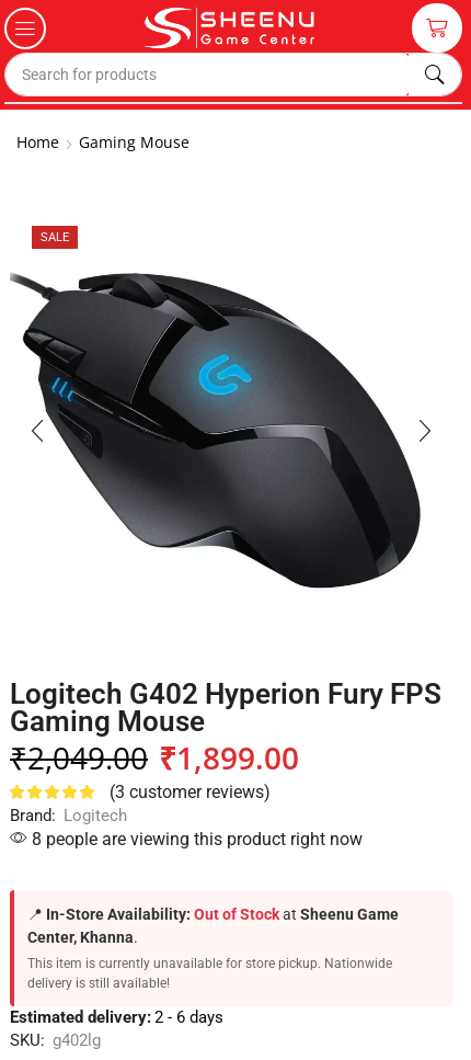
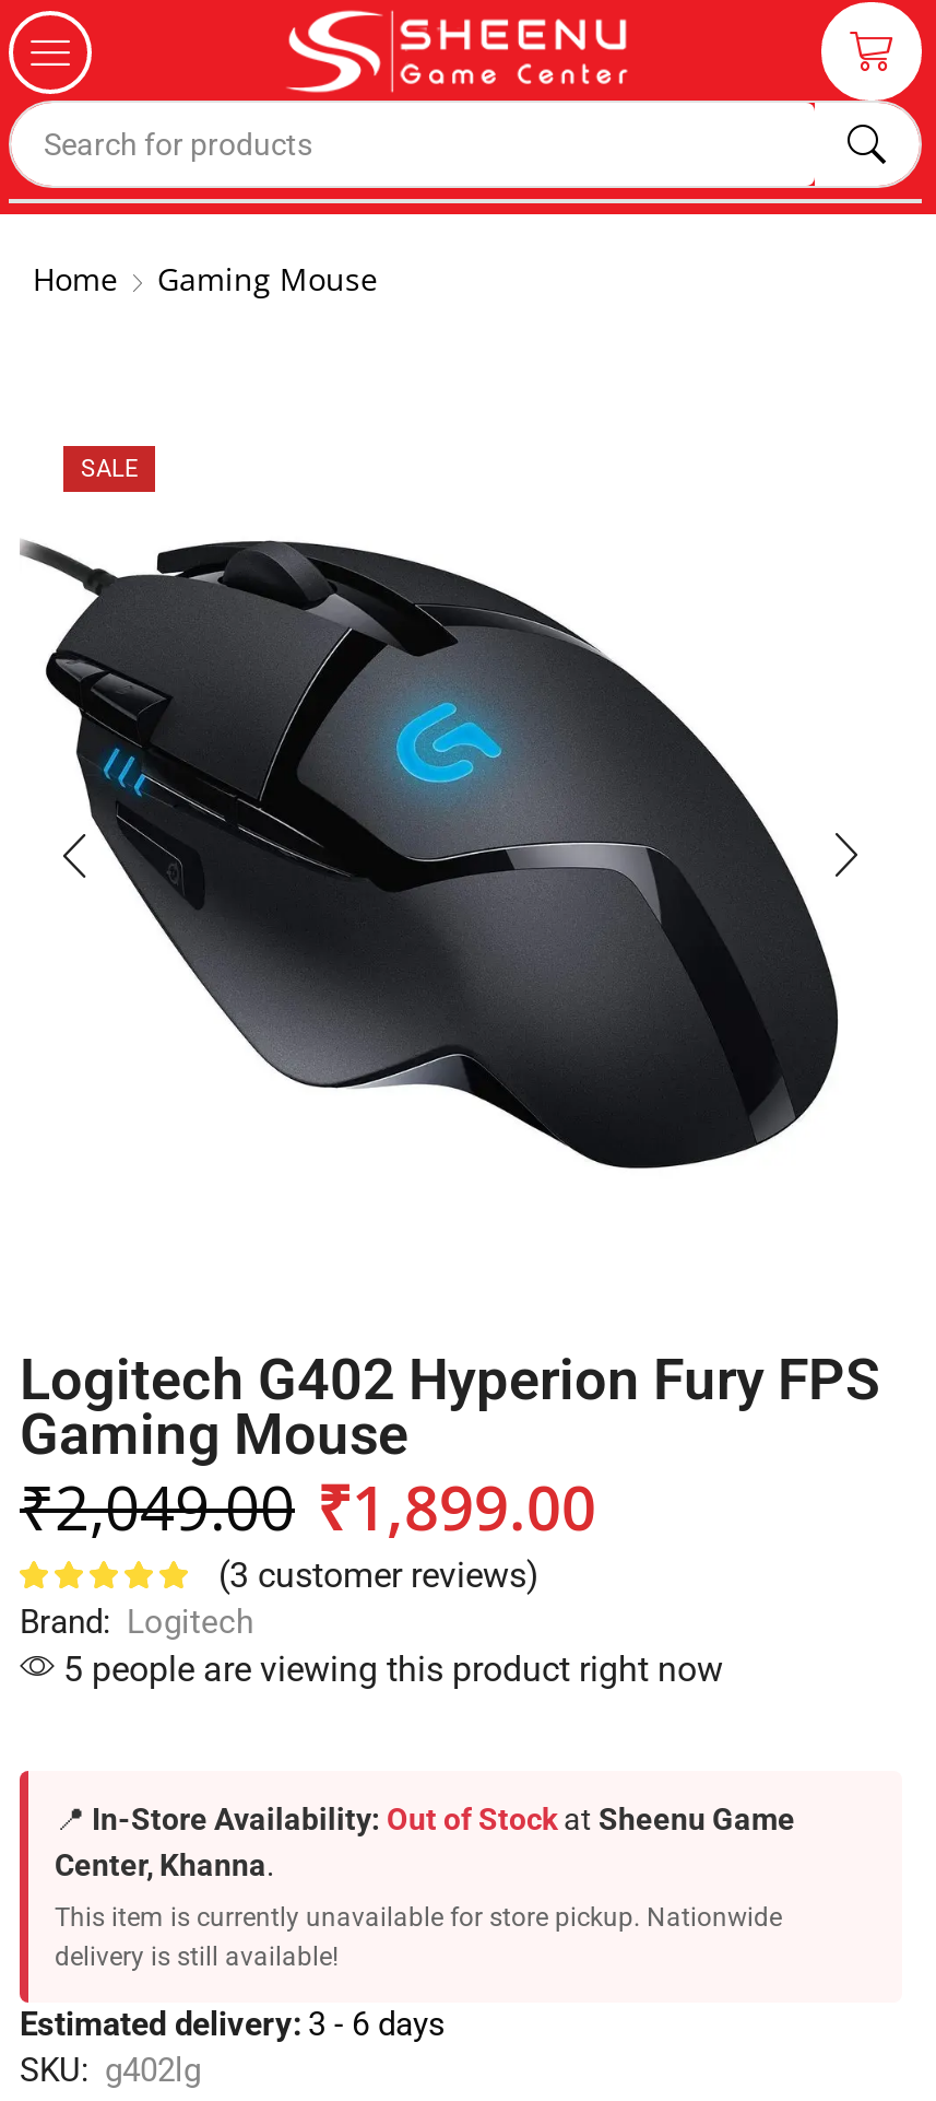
[27,829,363,850] 8 people are viewing this product right now -> [55,1649,723,1690] 5 people are viewing this product right now
[10,1007,223,1027] Estimated delivery: 2 - 6 days -> [20,2005,446,2044] Estimated delivery: 3 - 6 days

